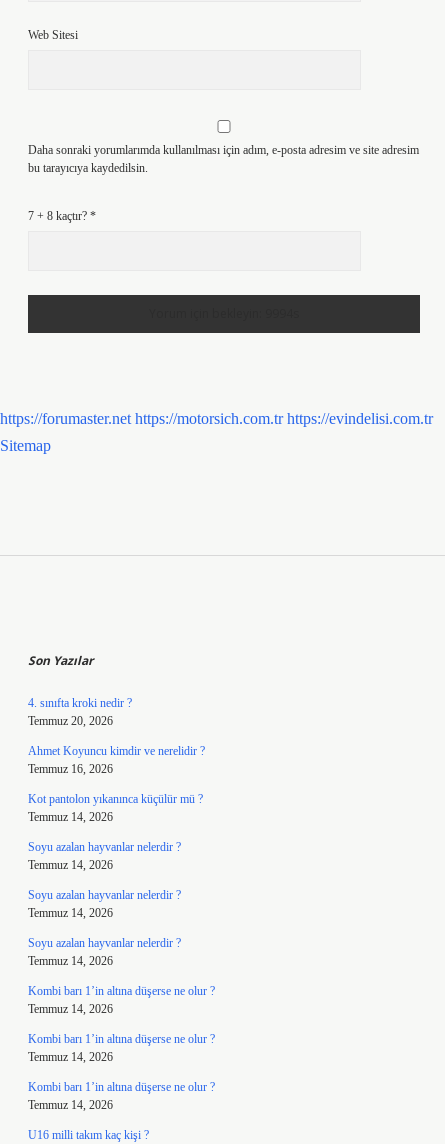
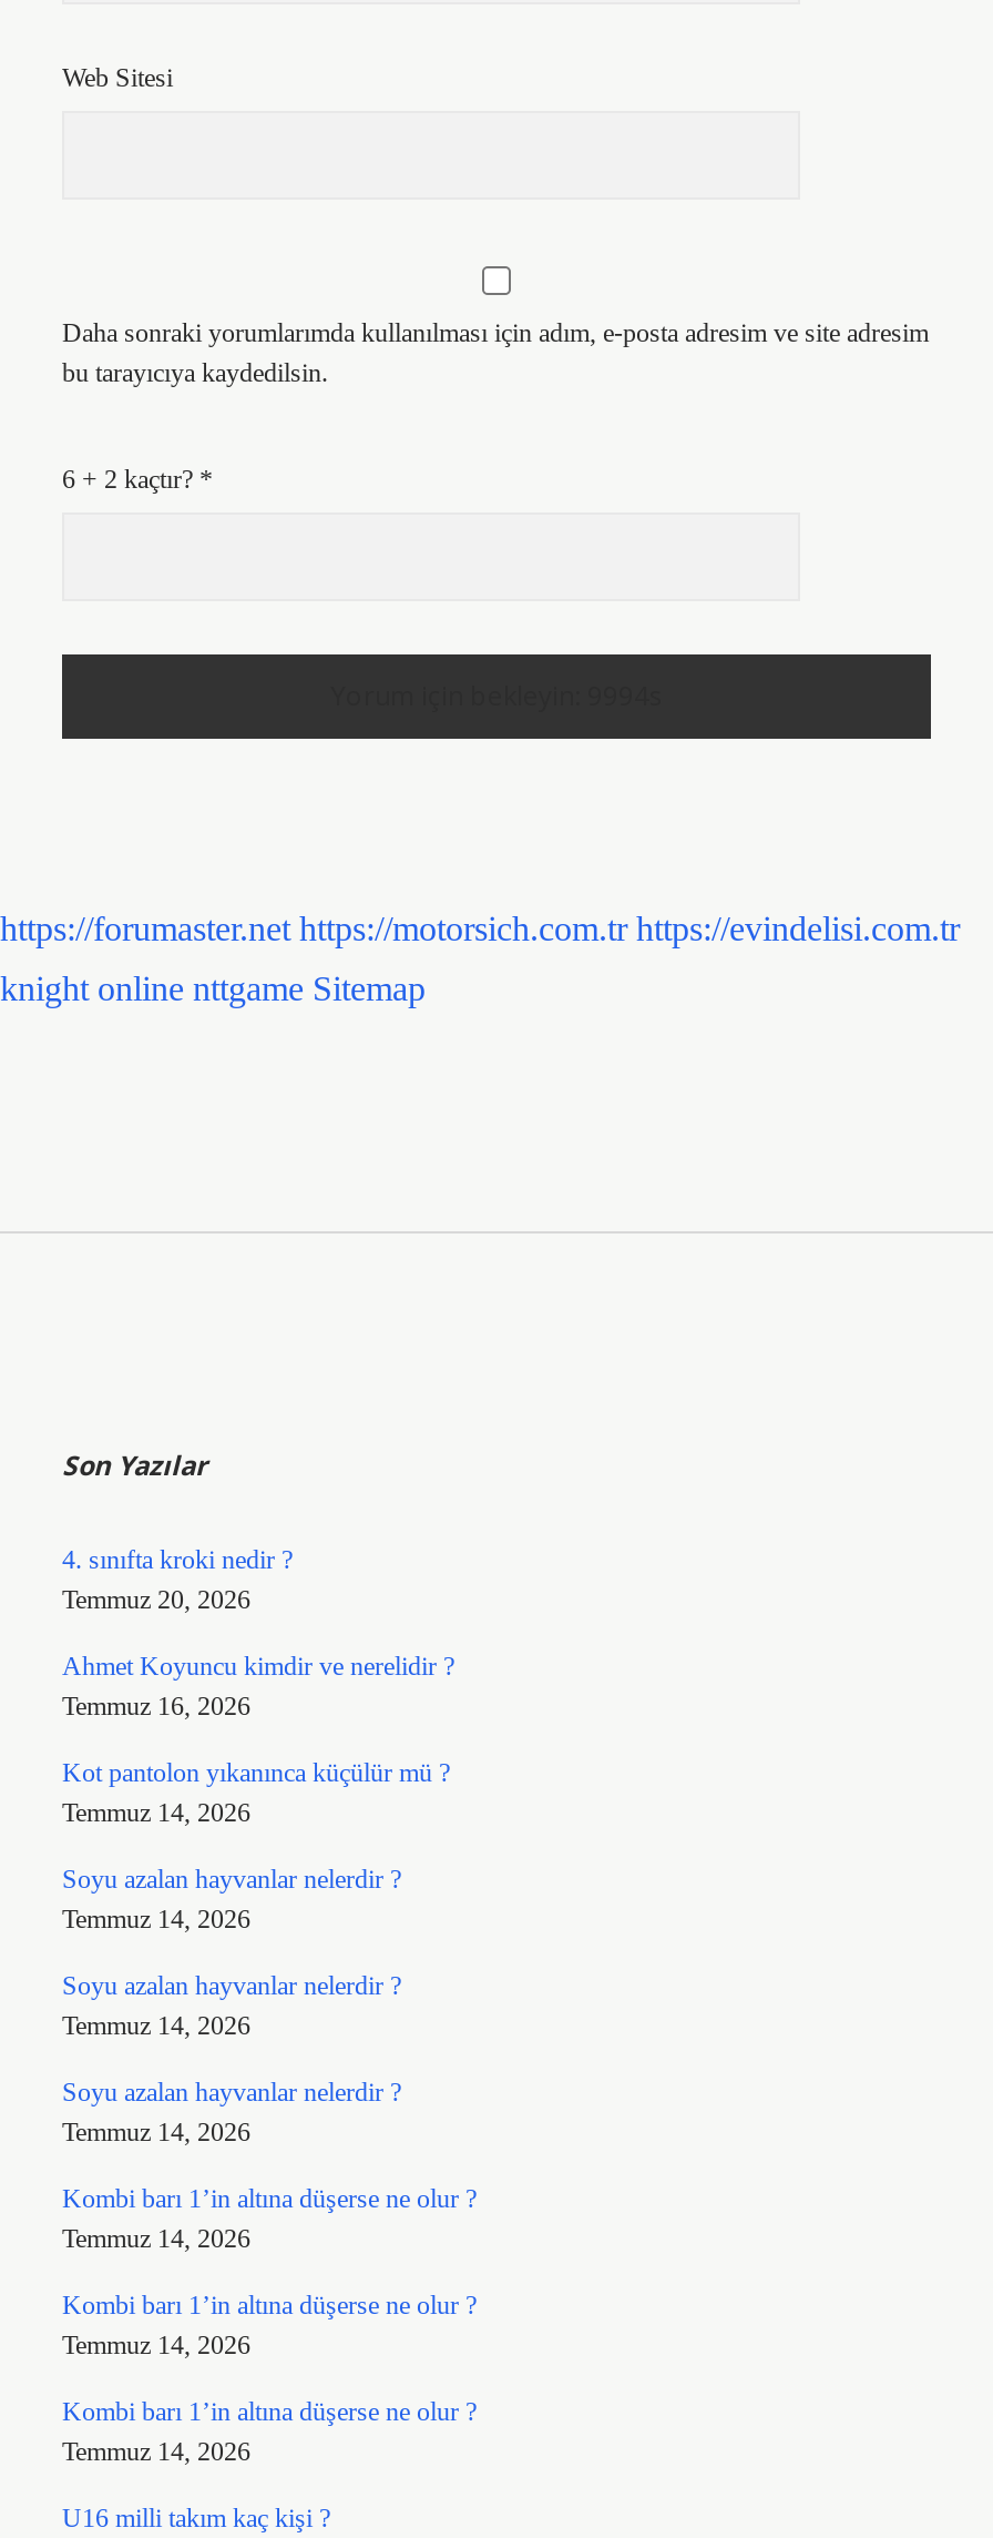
[28,209,96,223] 7 + 8 kaçtır? * -> [62,464,213,495] 6 + 2 kaçtır? *
[0,437,51,454] Sitemap -> [0,969,426,1007] knight online nttgame Sitemap

